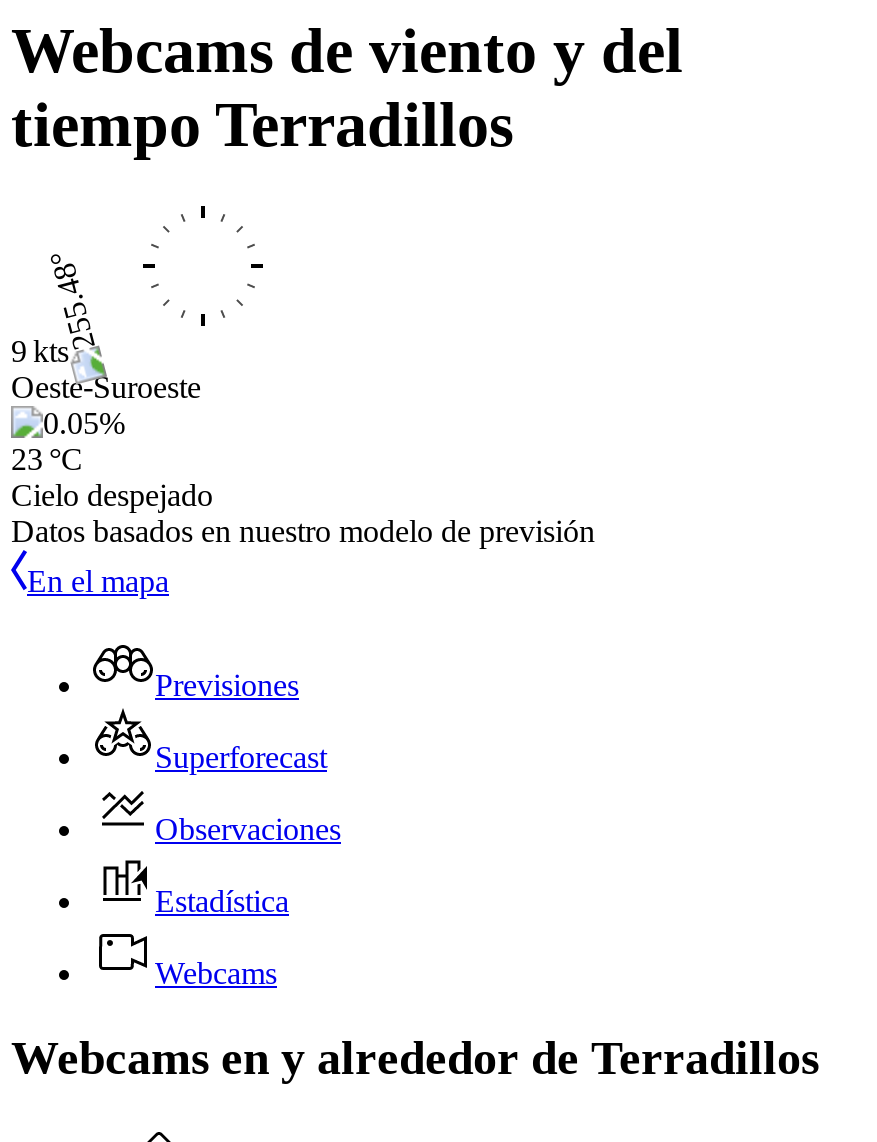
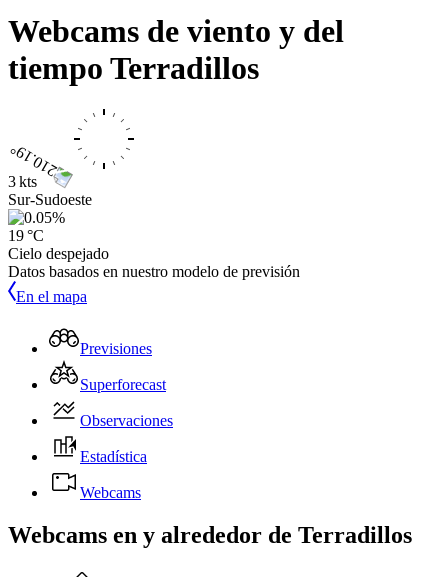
[11,334,201,404] 9 kts | Oeste-Suroeste -> [8,173,92,208] 3 kts | Sur-Sudoeste
[11,442,83,476] 23 °C -> [8,227,44,244] 19 °C

